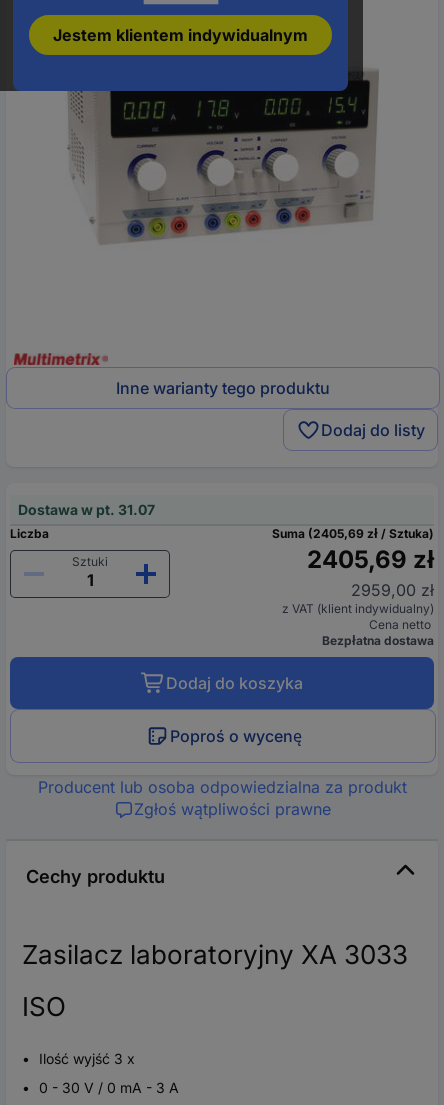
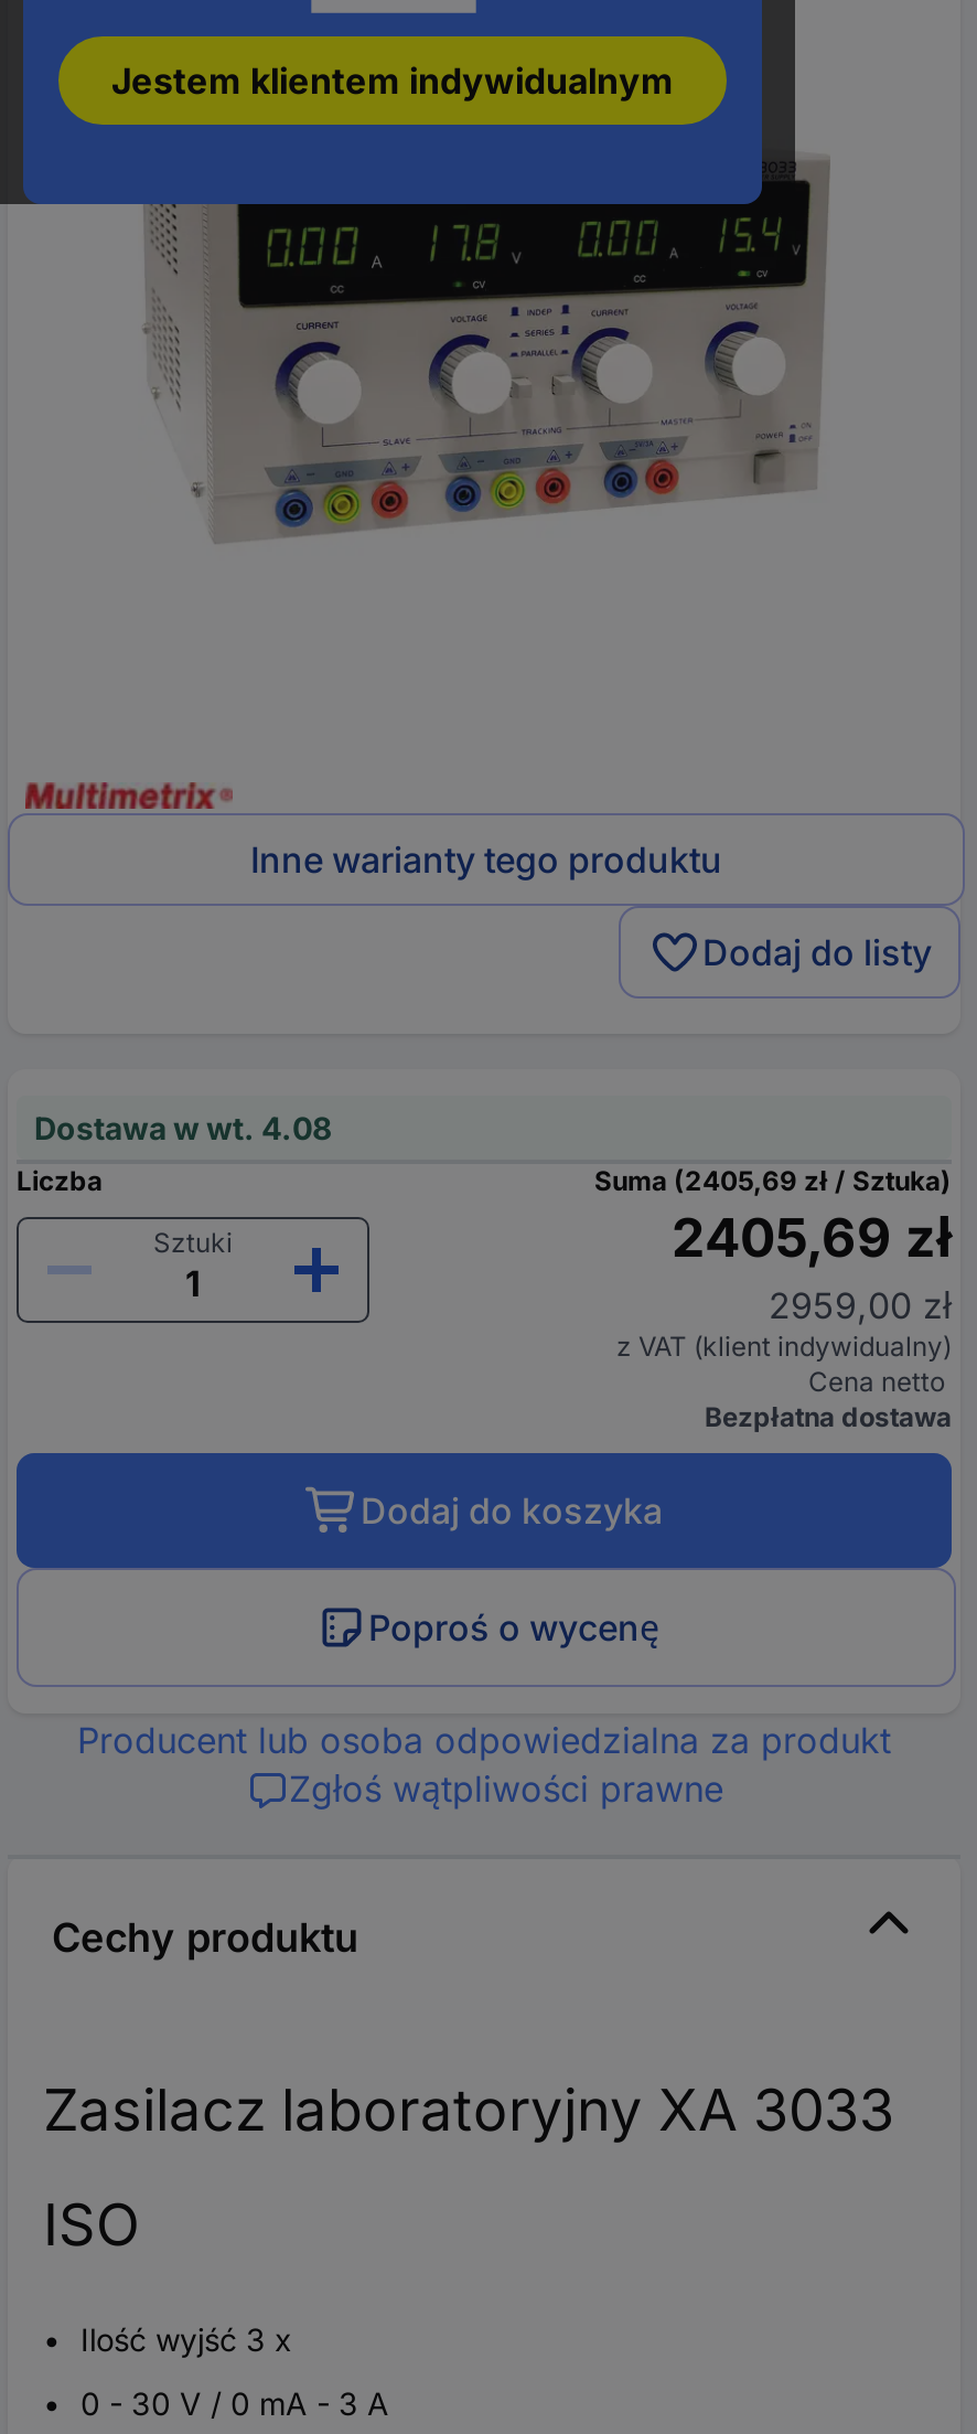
[18,501,155,518] Dostawa w pt. 31.07 -> [34,1108,332,1146] Dostawa w wt. 4.08

